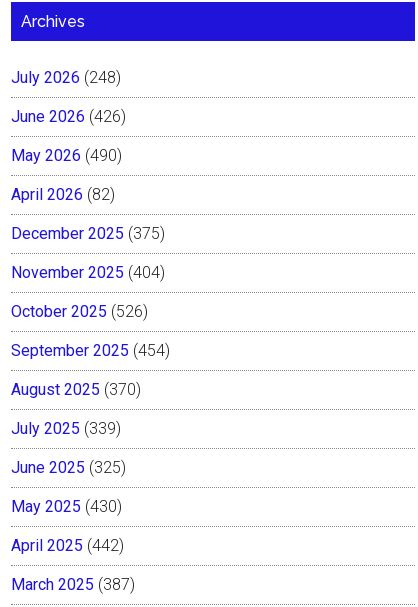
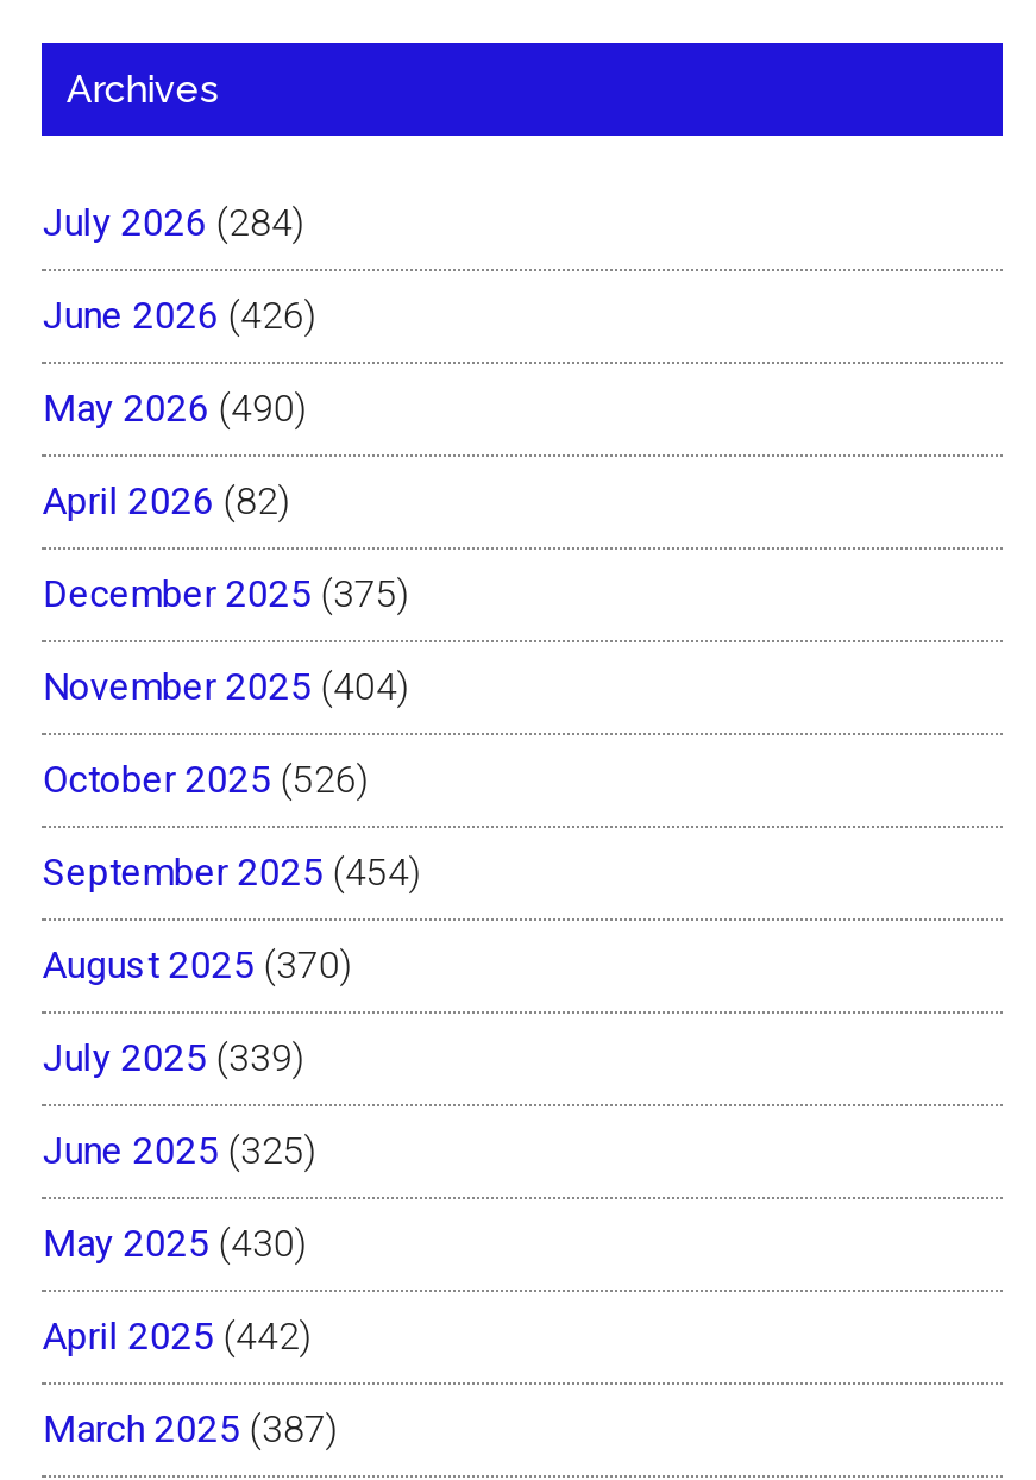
[11,68,121,87] July 2026 (248) -> [43,201,304,246] July 2026 (284)

